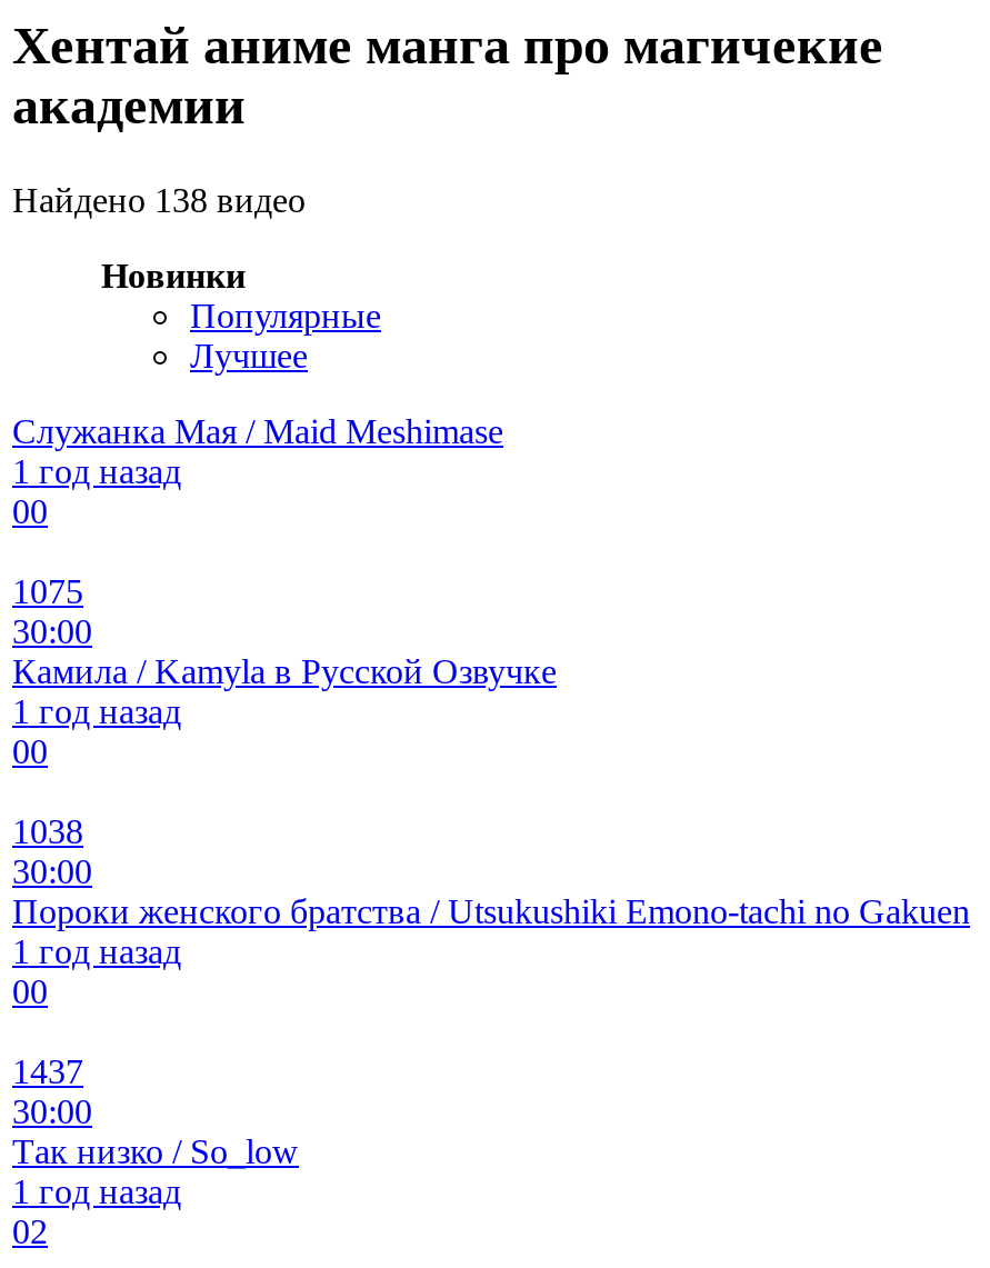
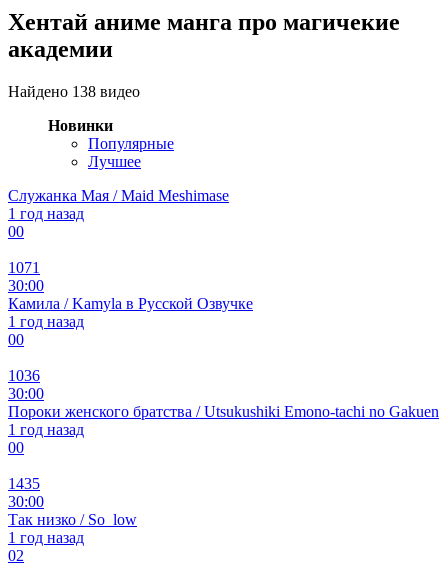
[12,572,83,610] 1075 -> [8,259,40,276] 1071
[12,812,83,850] 1038 -> [8,367,40,384] 1036
[12,1052,83,1090] 1437 -> [8,475,40,492] 1435

